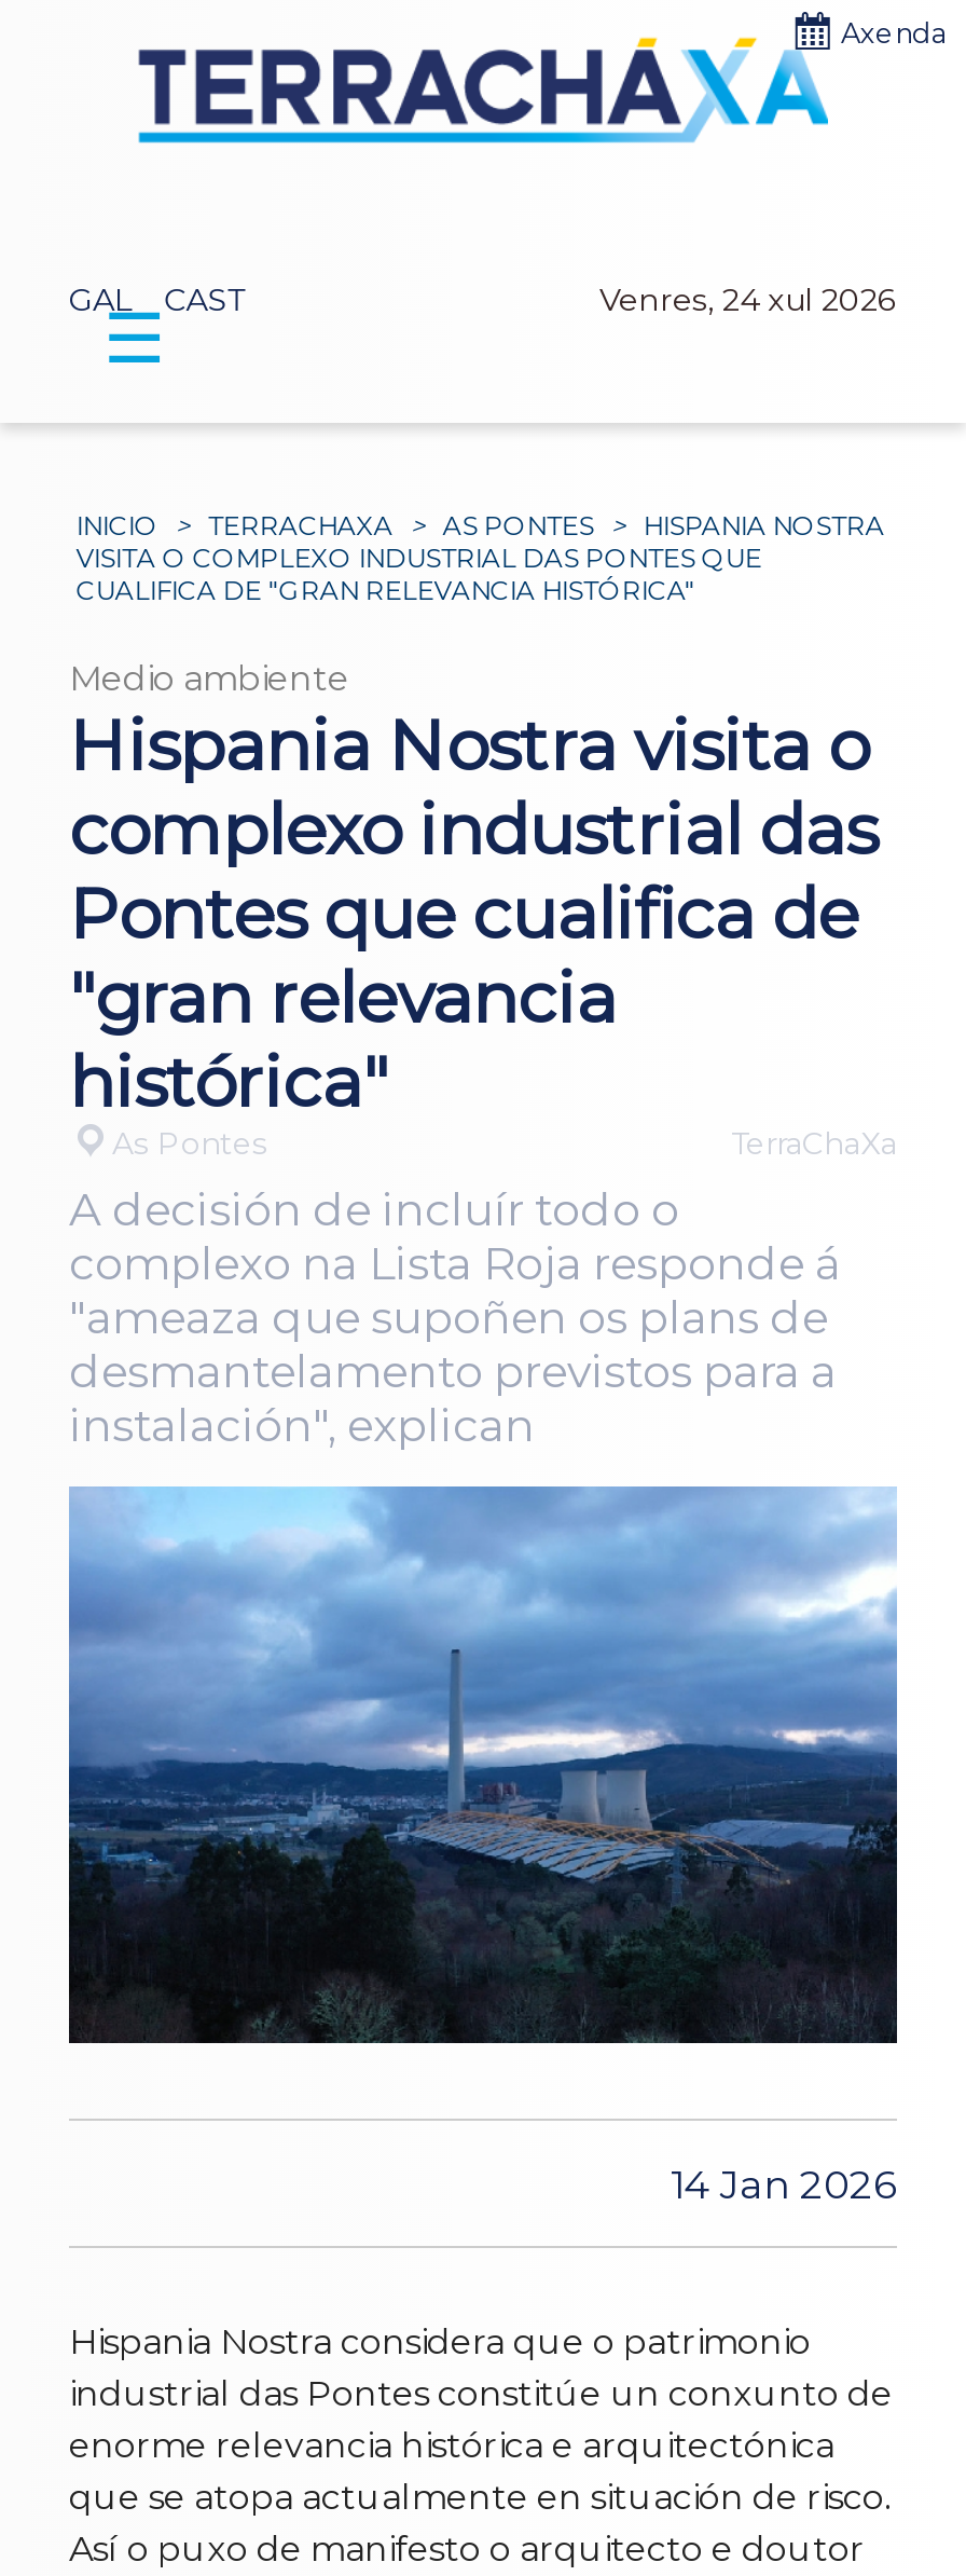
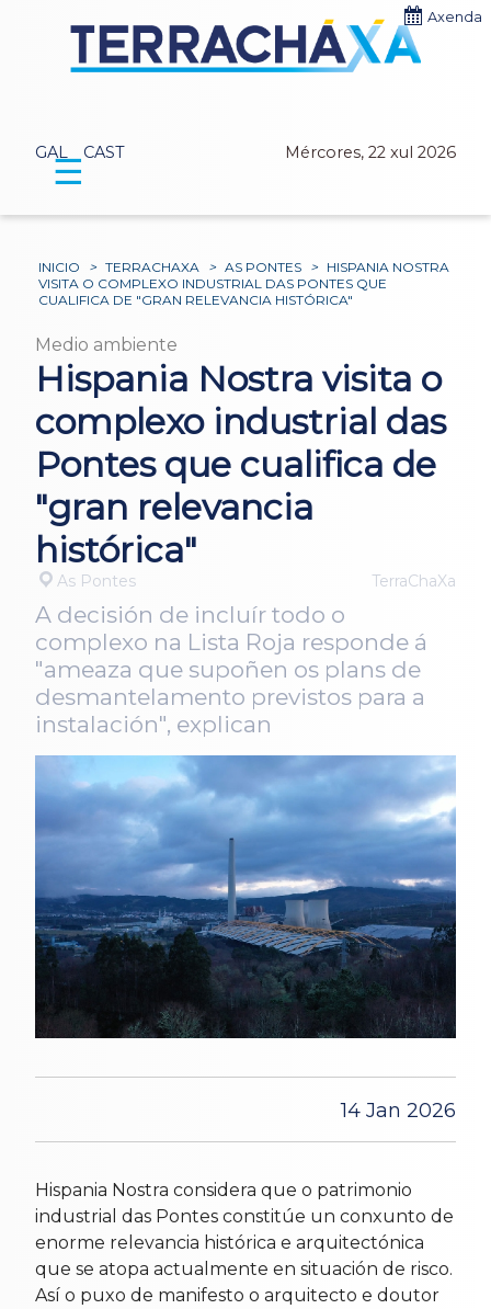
[599,281,897,320] Venres, 24 xul 2026 -> [285,143,456,162] Mércores, 22 xul 2026

